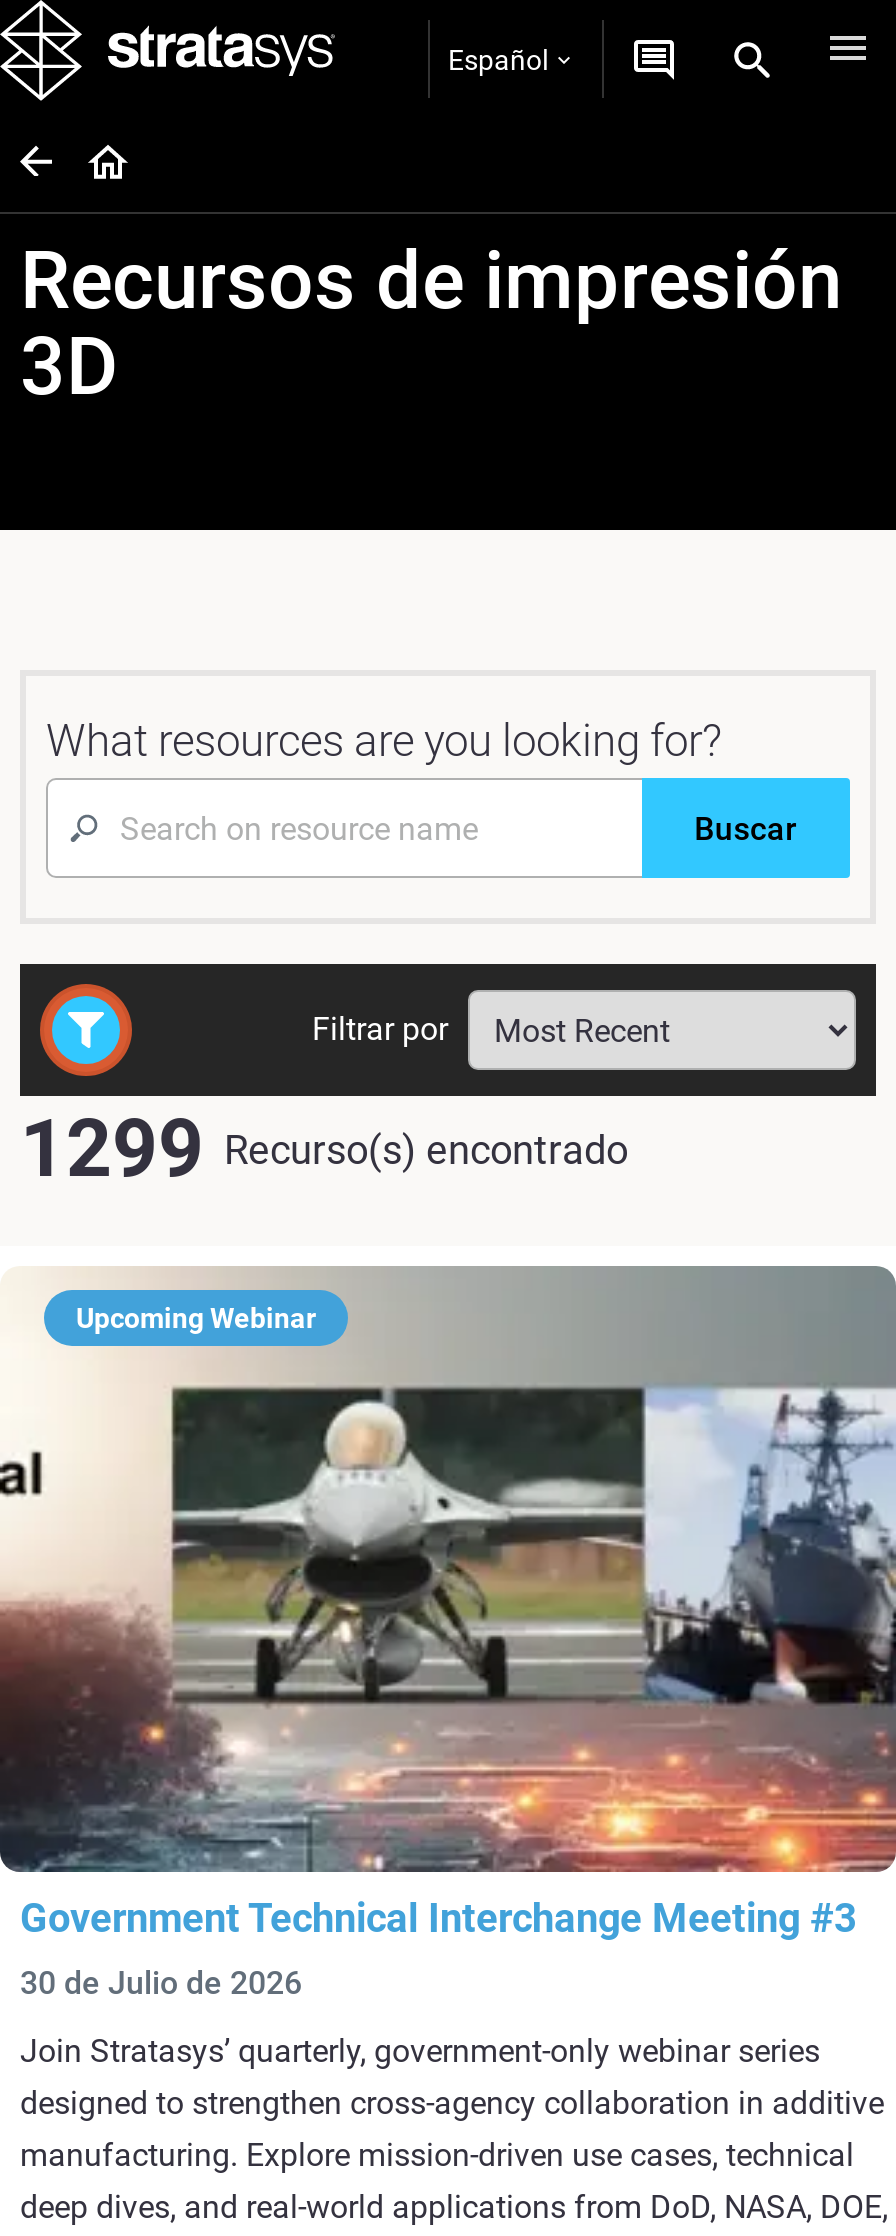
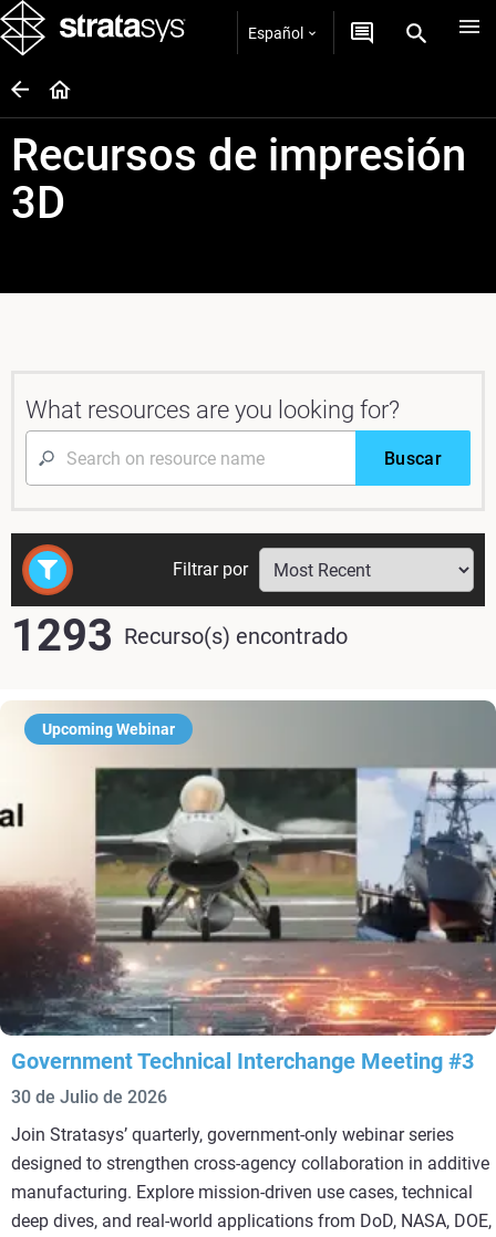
[20,1102,628,1196] 1299 Recurso(s) encontrado -> [11,610,348,662] 1293 Recurso(s) encontrado

